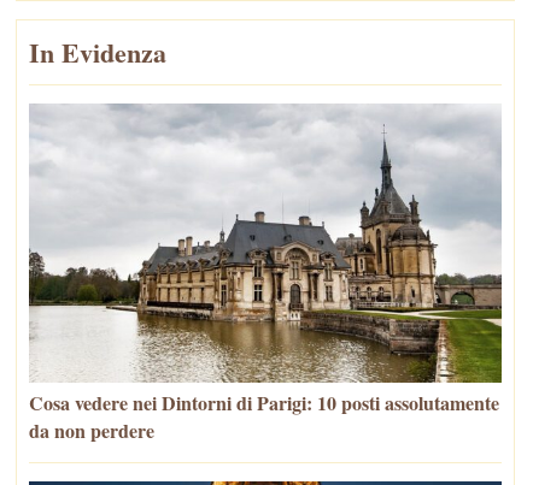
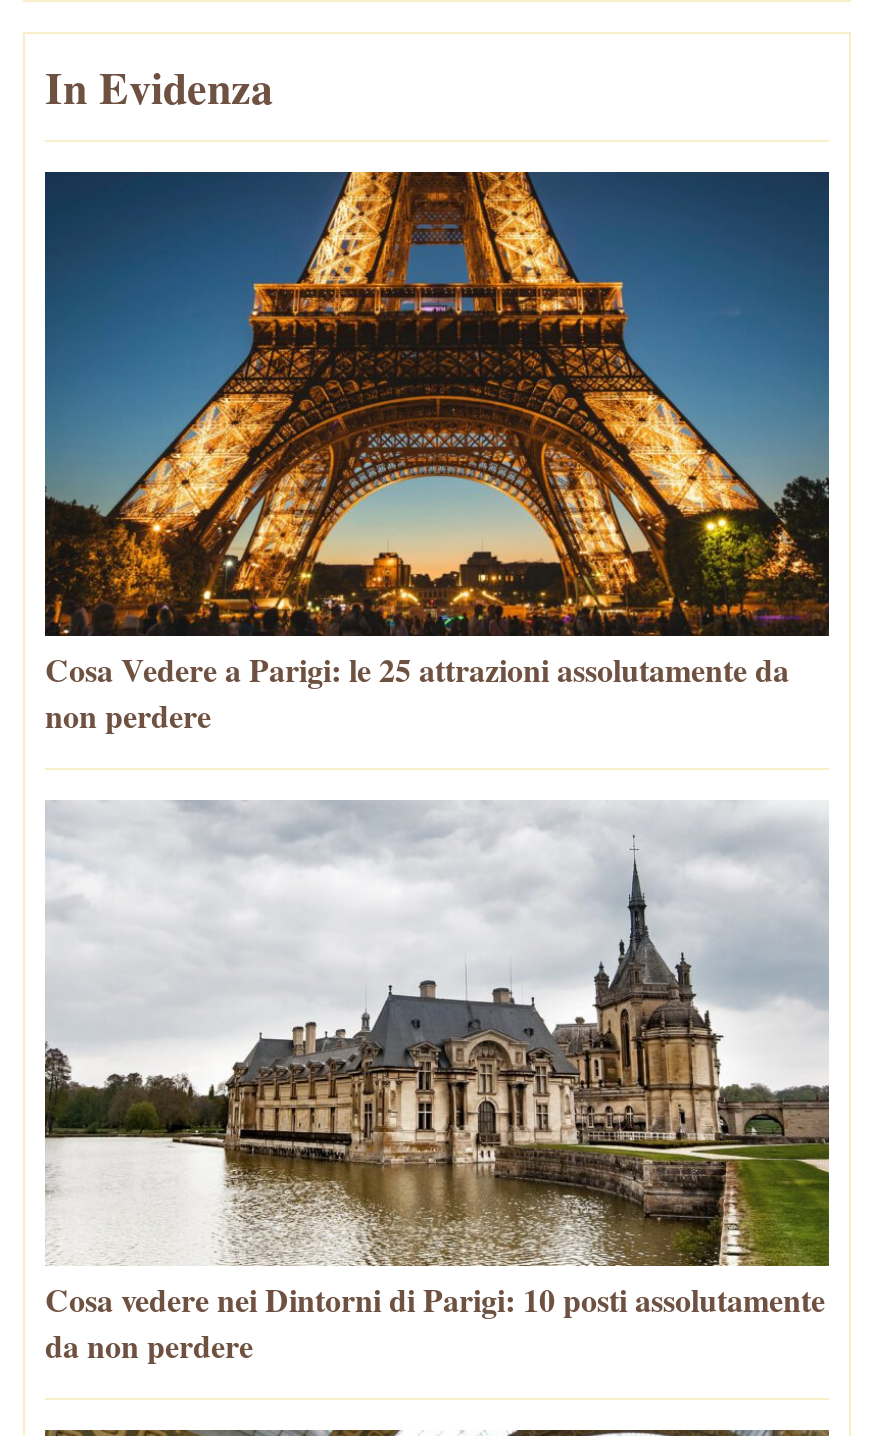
none -> [43,170,831,739] [image] | Cosa Vedere a Parigi: le 25 attrazioni assolutamente da | non perdere

